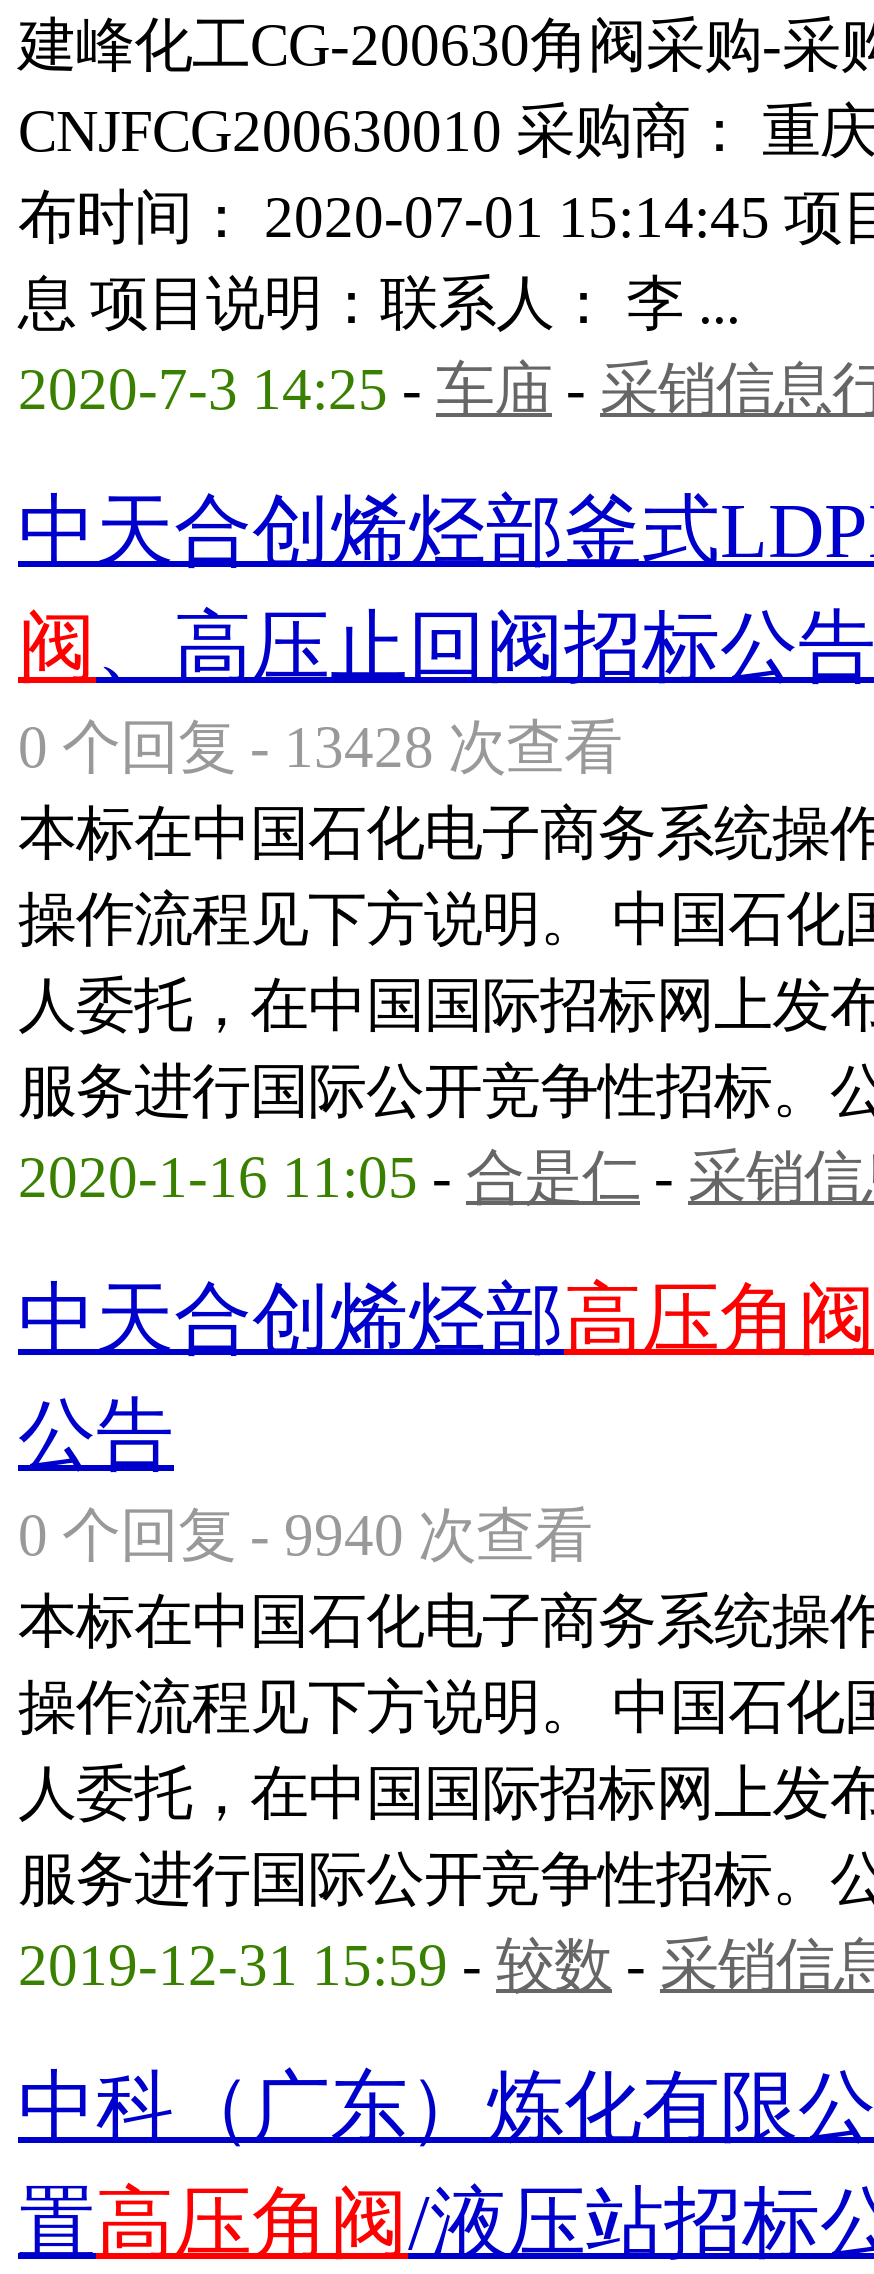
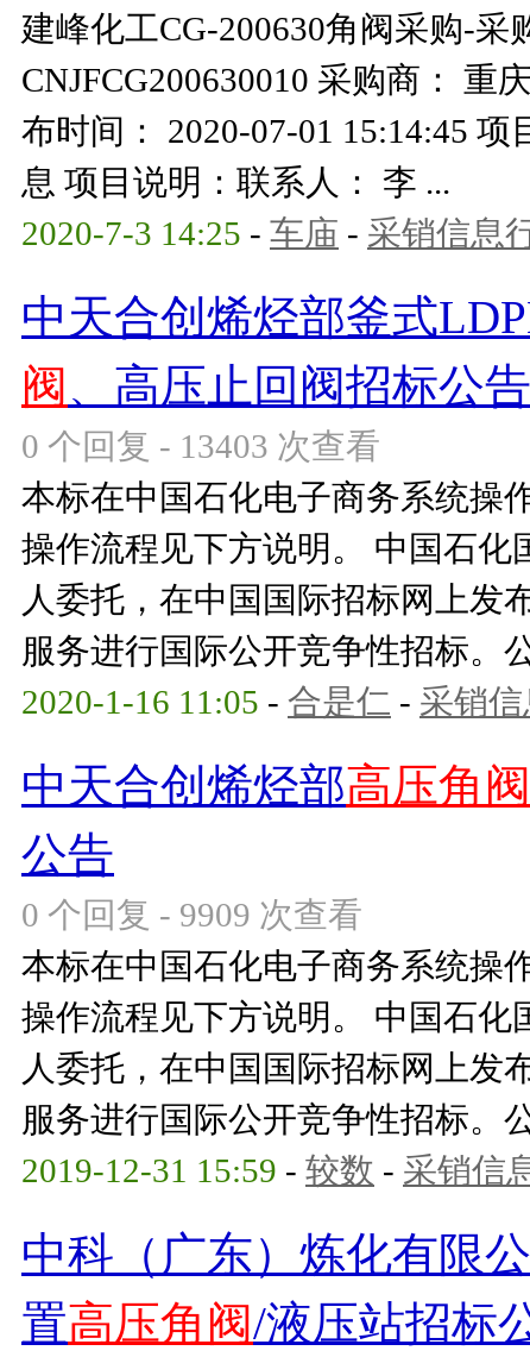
[18,715,622,779] 0 个回复 - 13428 次查看 -> [21,427,380,465] 0 个回复 - 13403 次查看
[18,1503,592,1567] 0 个回复 - 9940 次查看 -> [21,896,362,934] 0 个回复 - 9909 次查看

